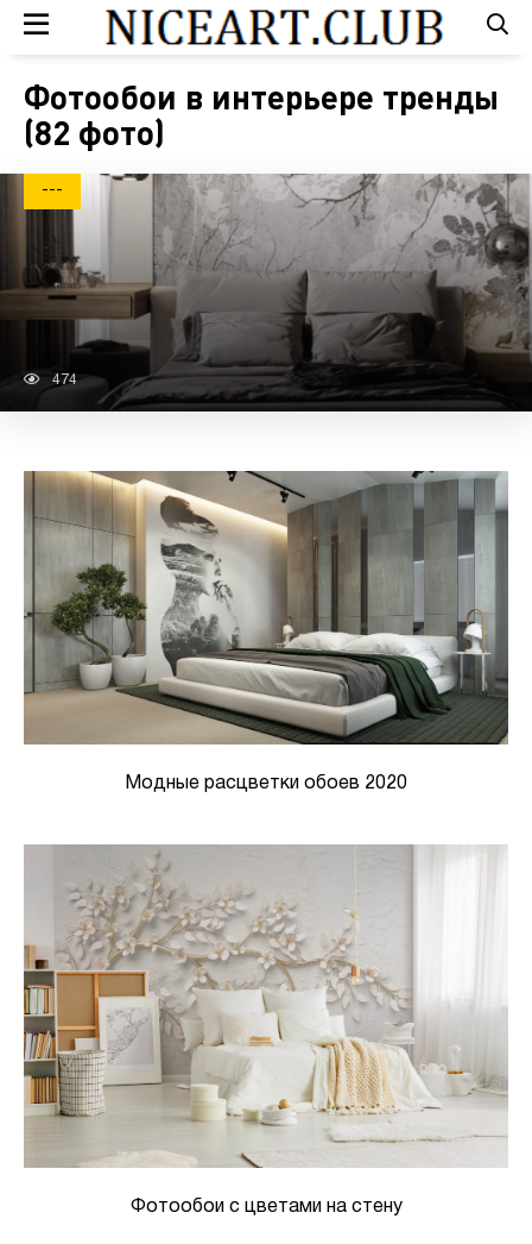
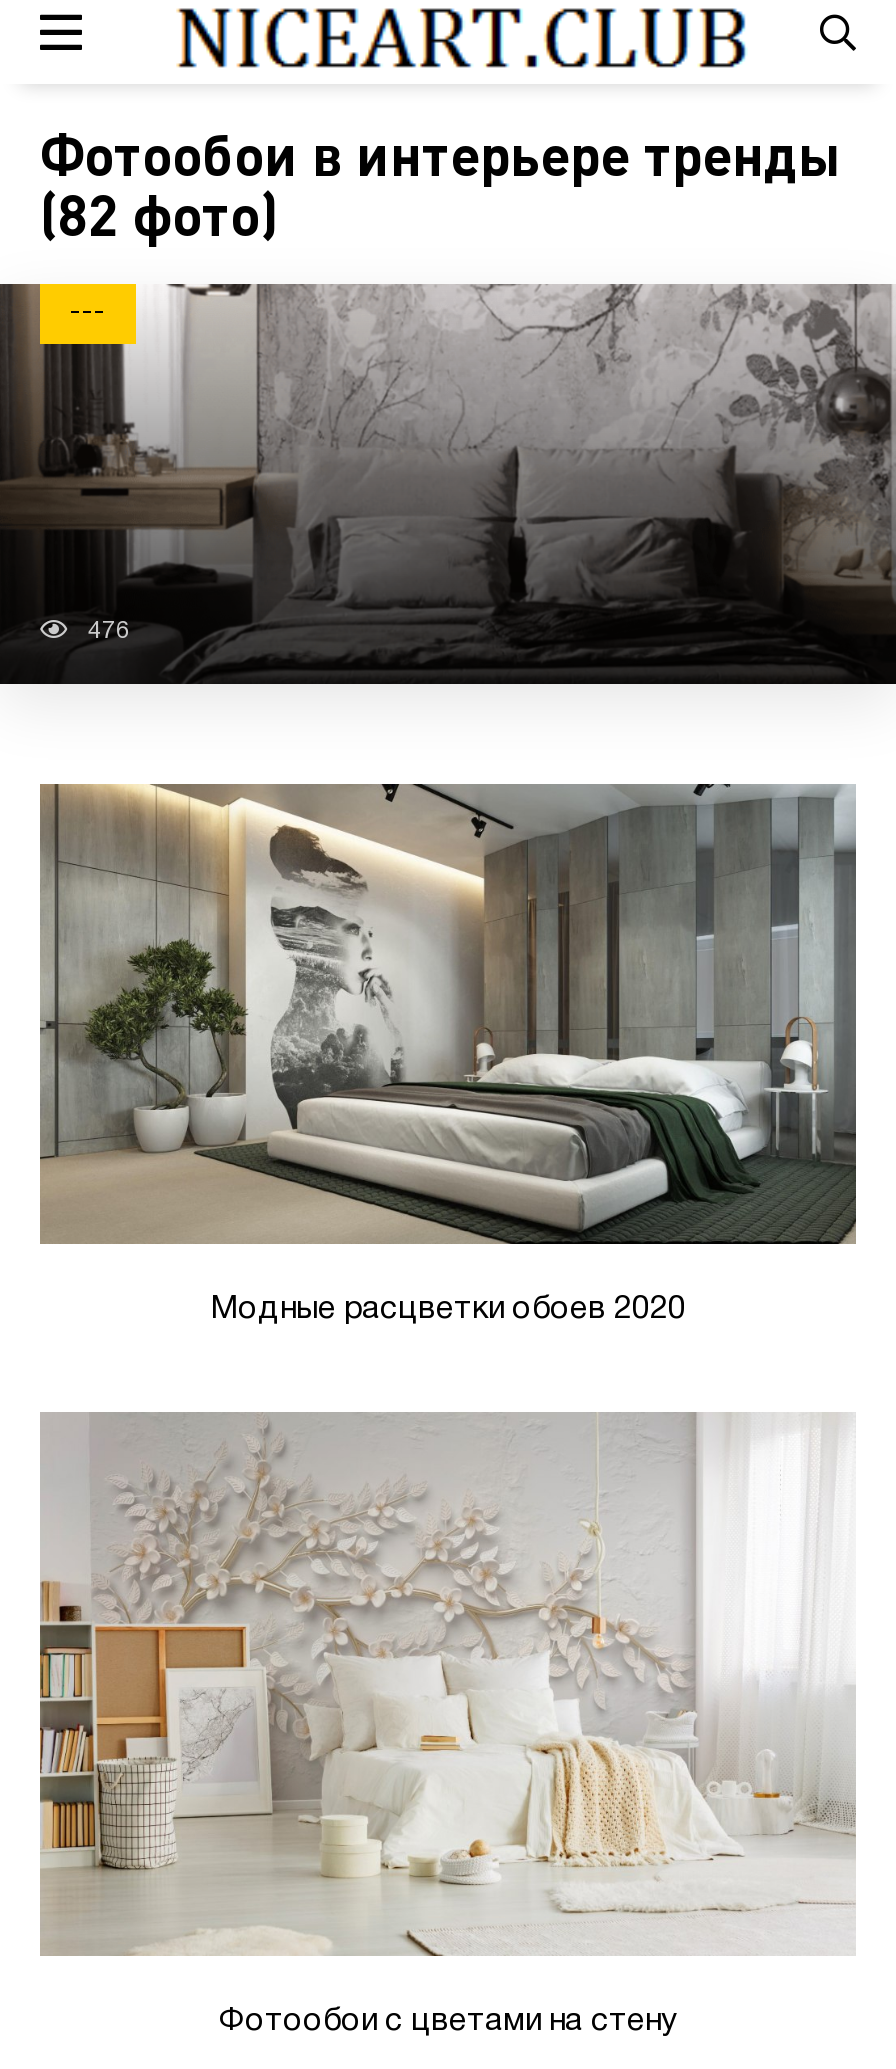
[52,373,77,387] 474 -> [88,620,130,642] 476

